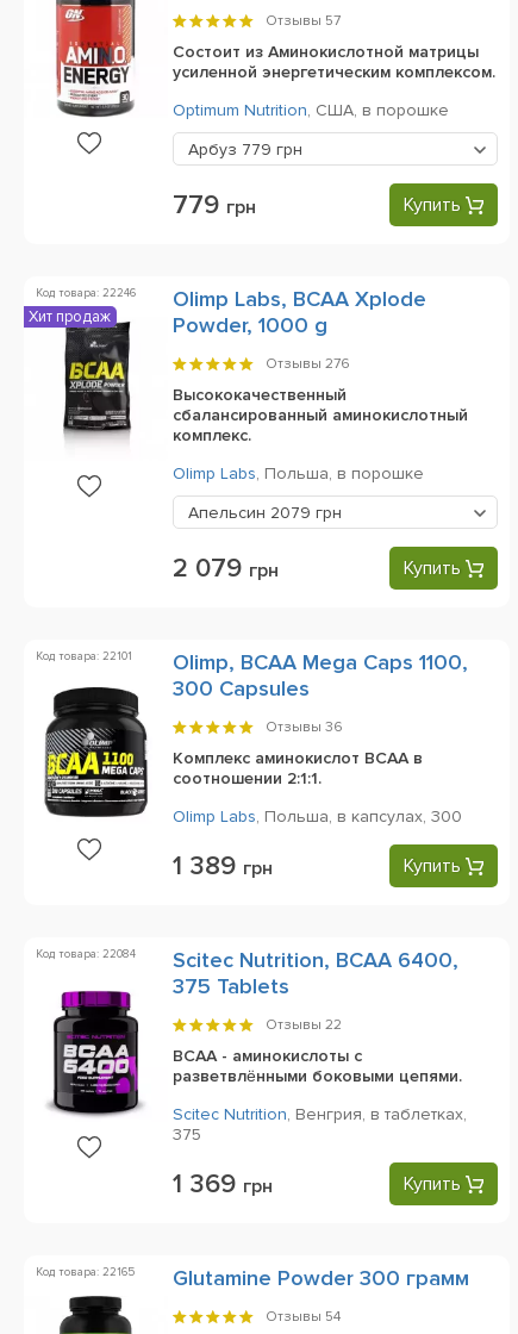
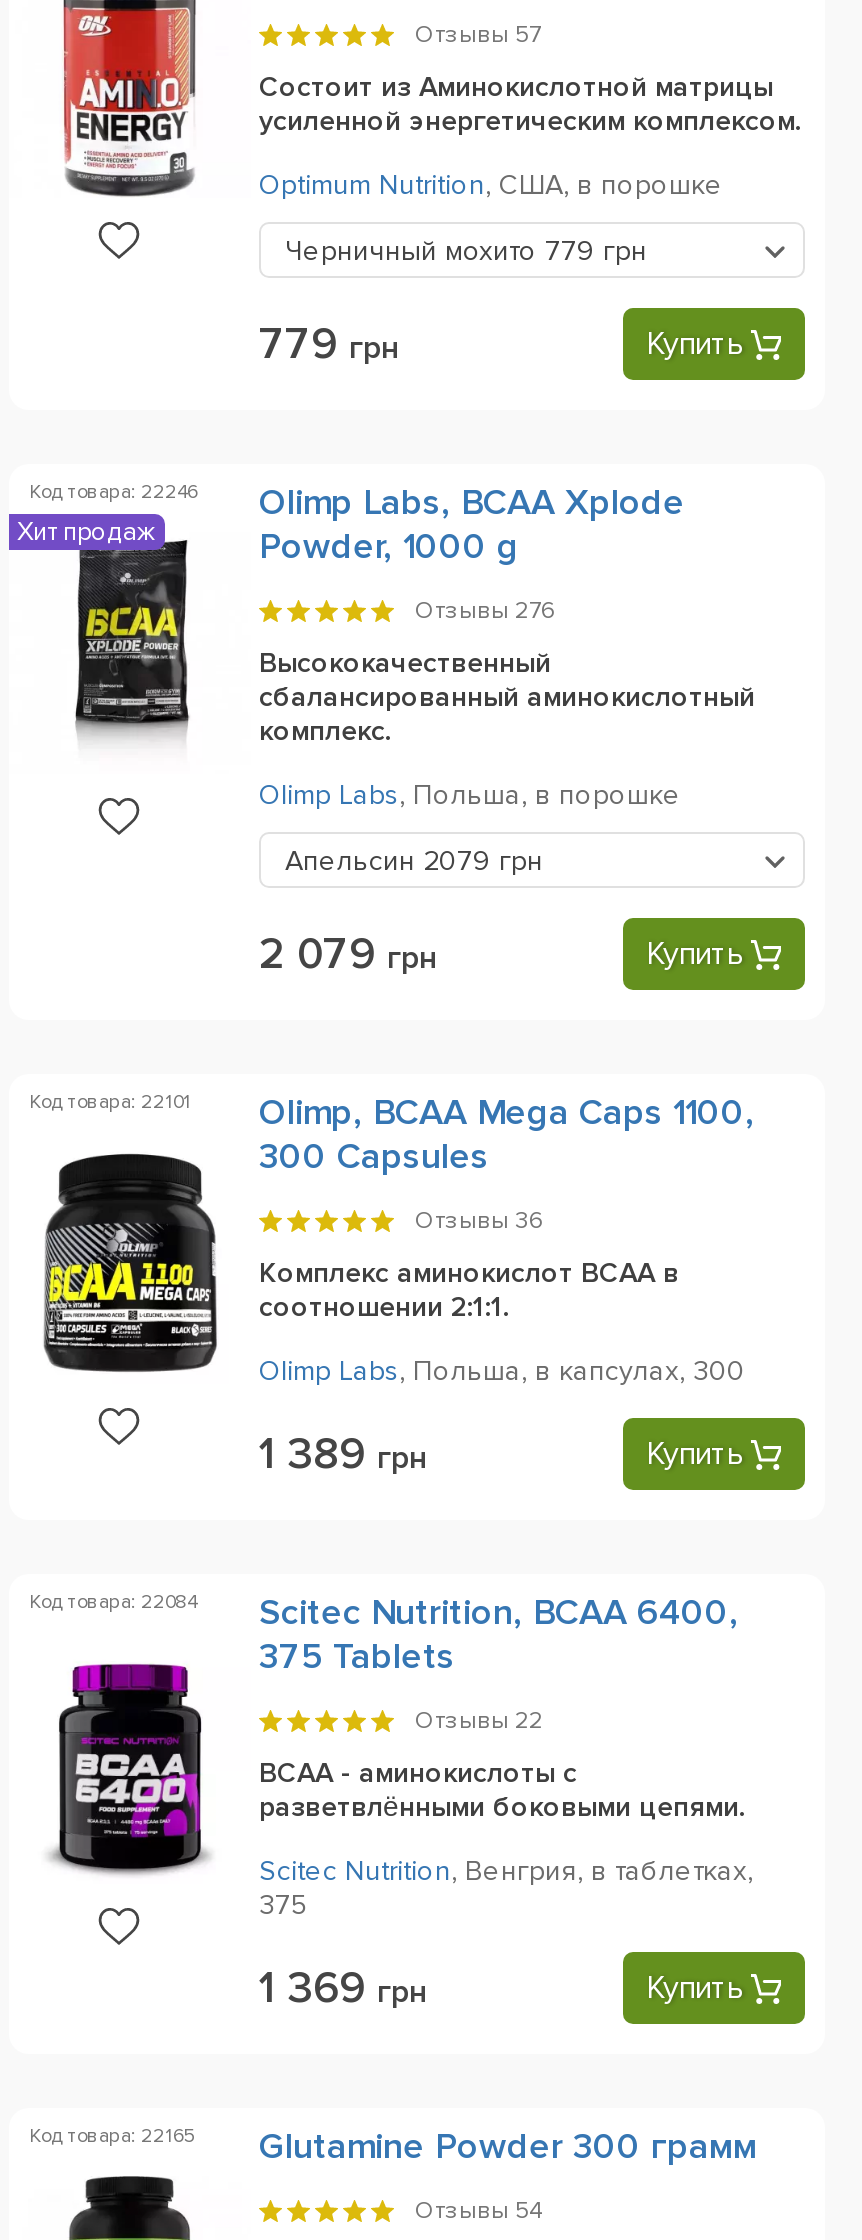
[188,139,302,160] Арбуз 779 грн -> [285,234,647,268] Черничный мохито 779 грн

